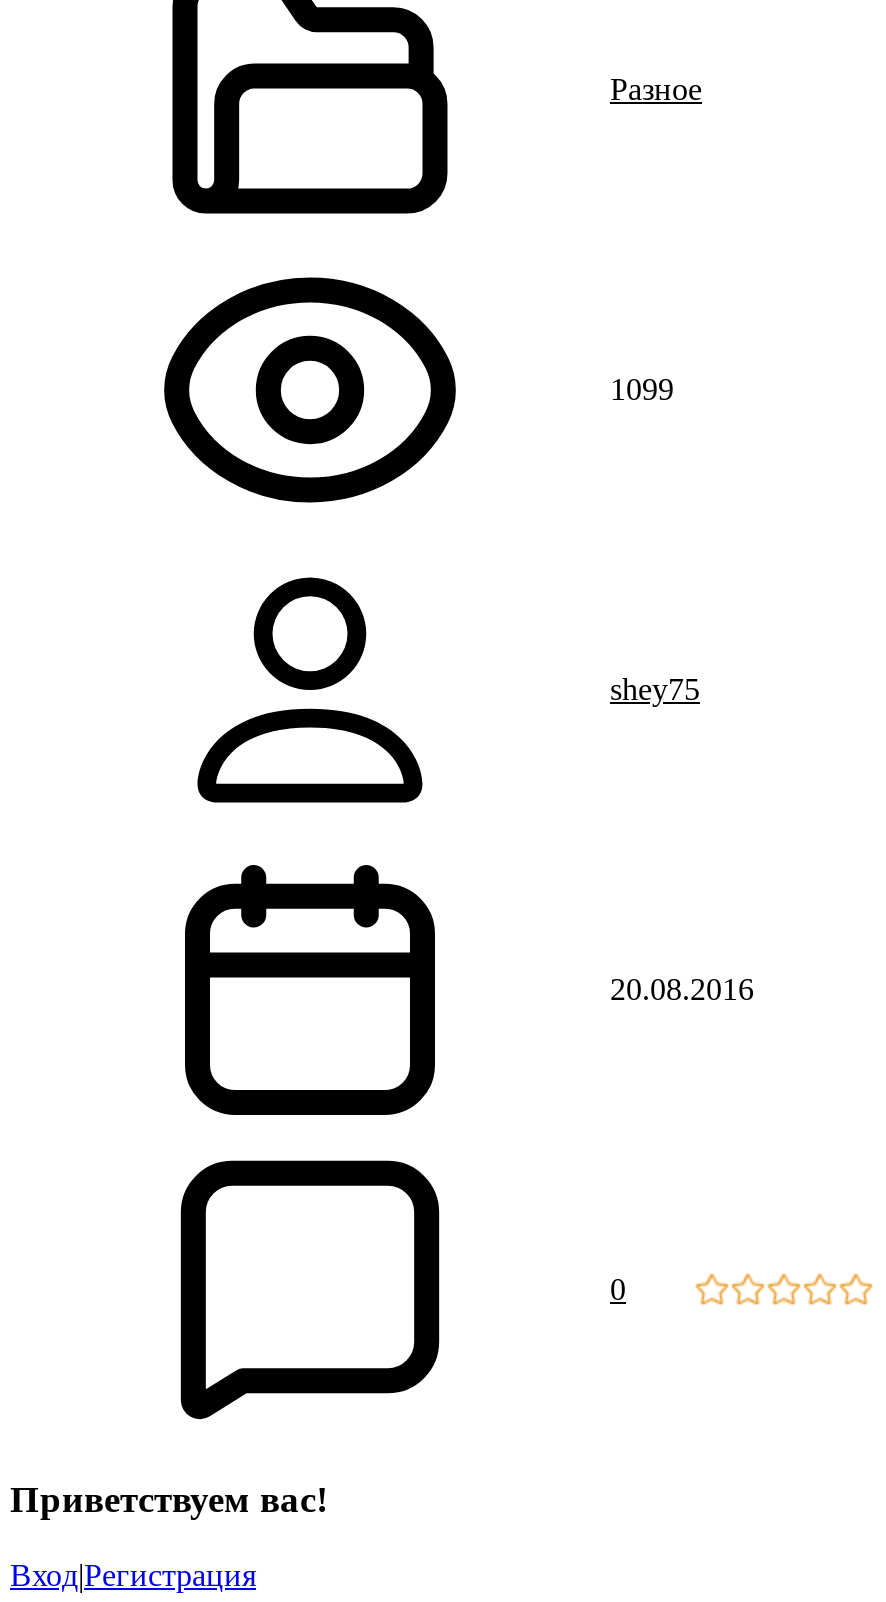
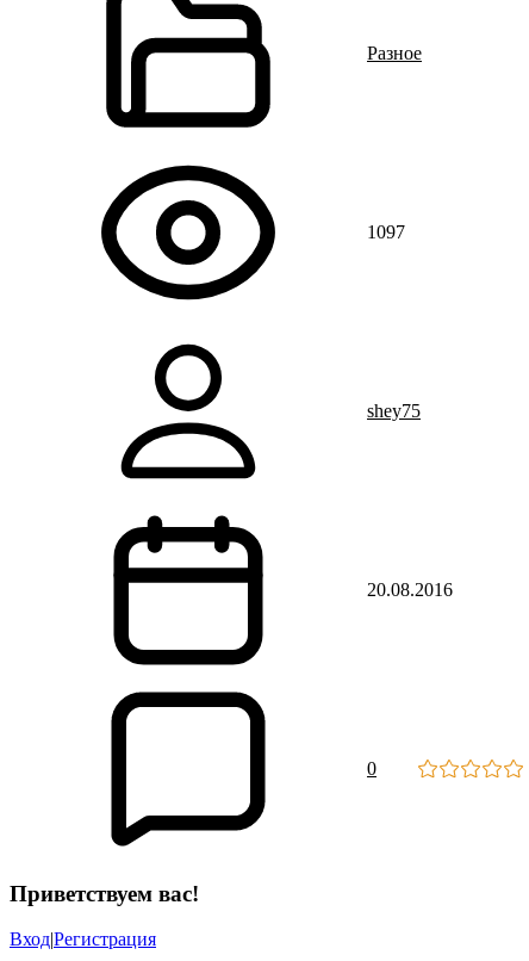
[610,372,674,406] 1099 -> [367,222,405,242] 1097

